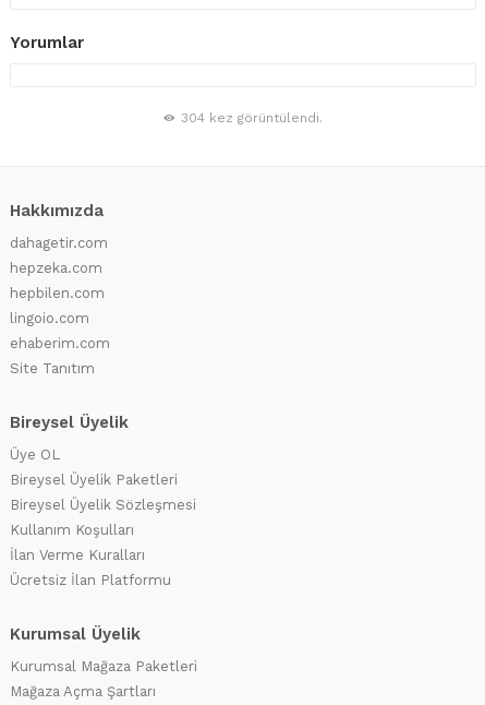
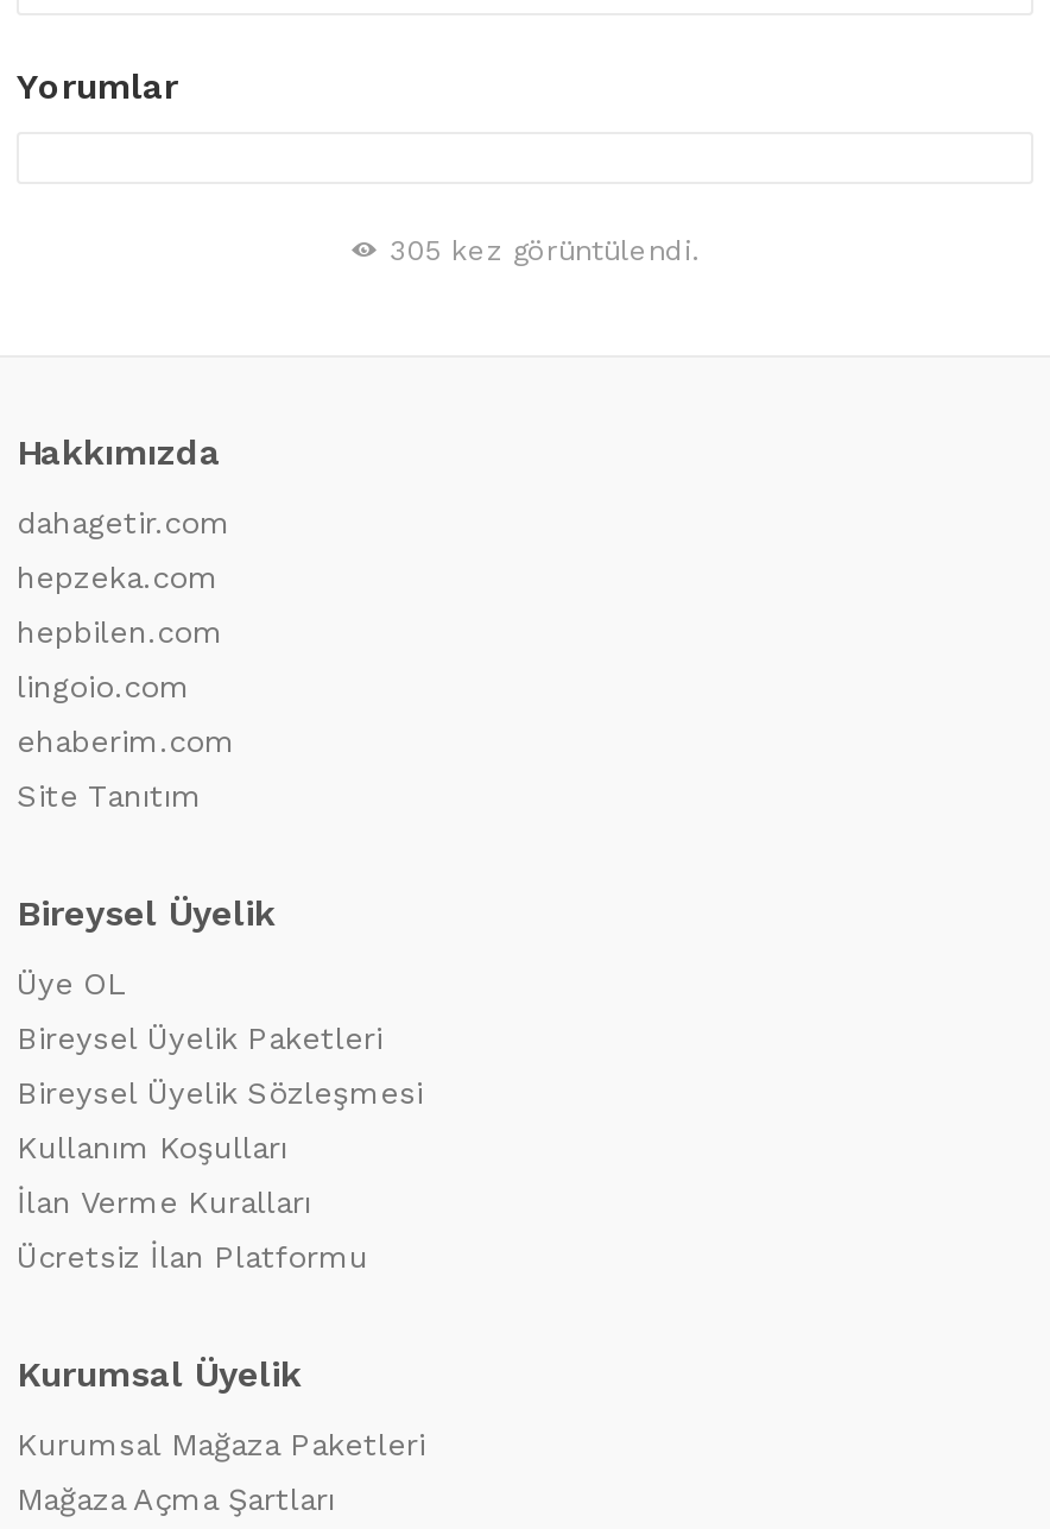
[181,111,323,126] 304 kez görüntülendi. -> [390,235,698,268] 305 kez görüntülendi.

